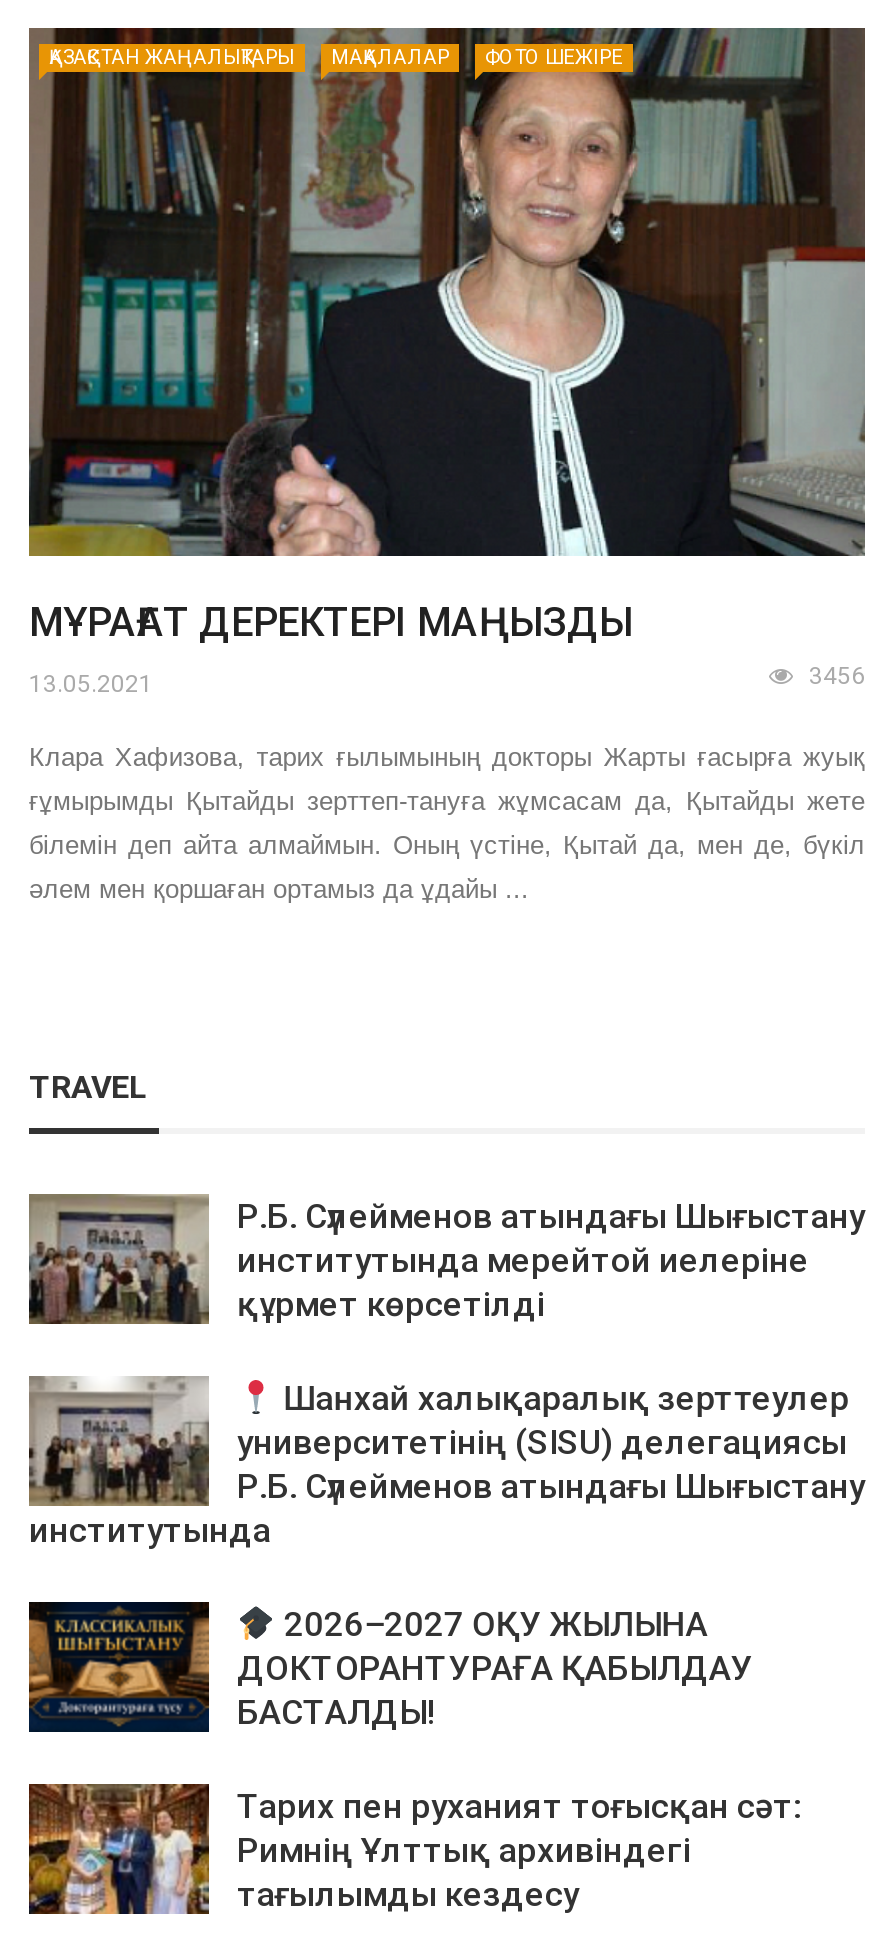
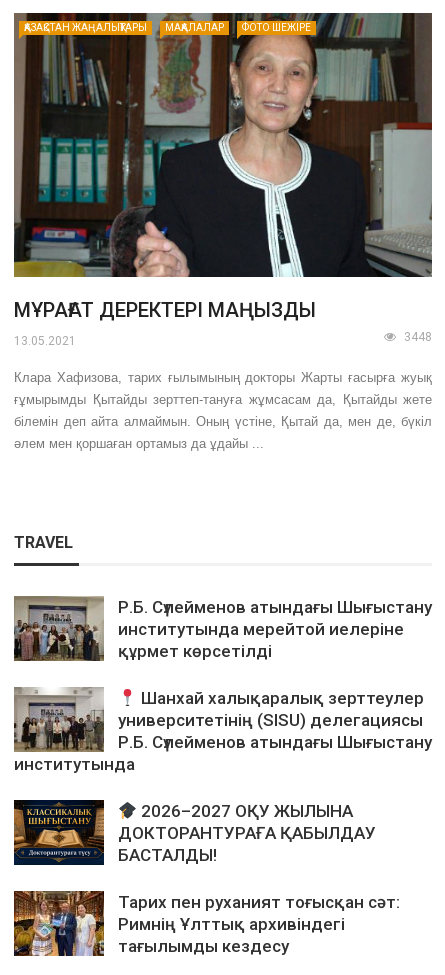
[809,662,865,690] 3456 -> [404,330,432,344] 3448

